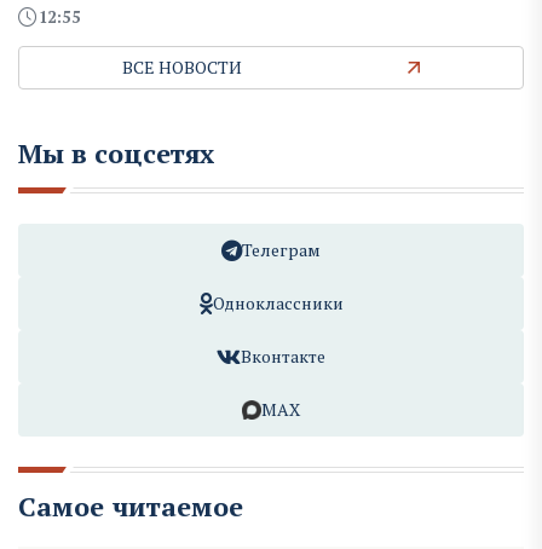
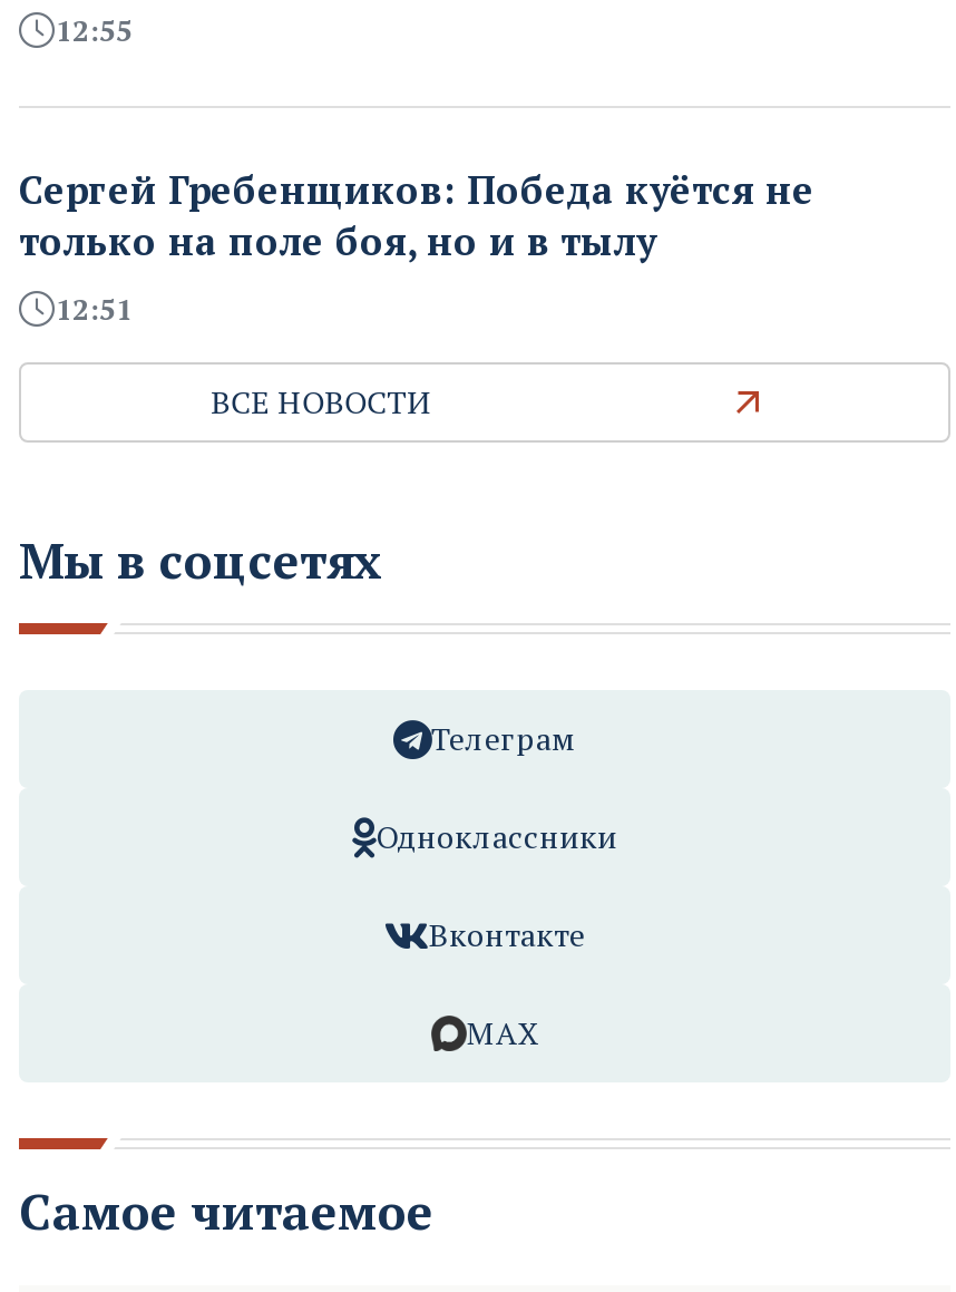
none -> [19,165,814,330] Сергей Гребенщиков: Победа куётся не | только на поле боя, но и в тылу | 12:51

